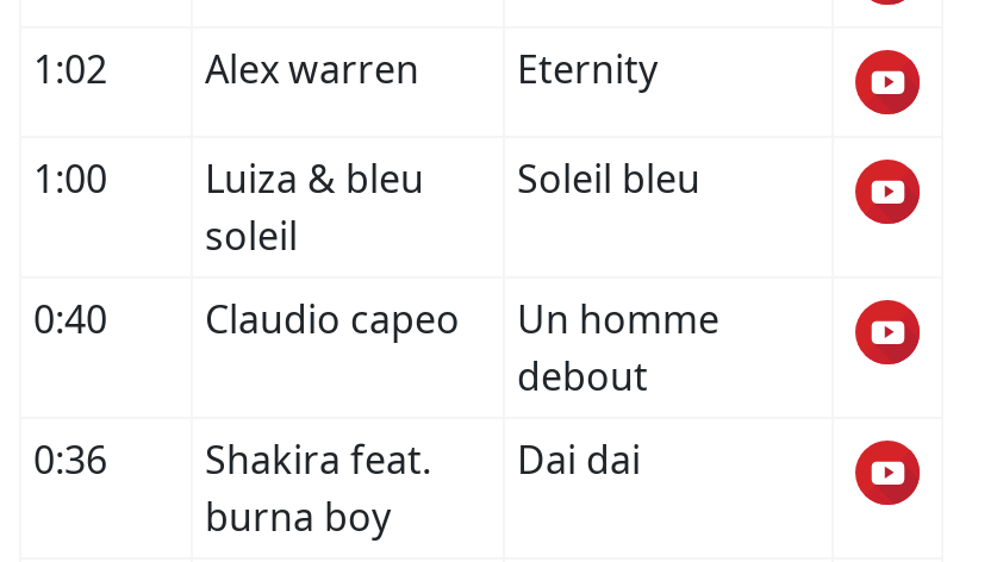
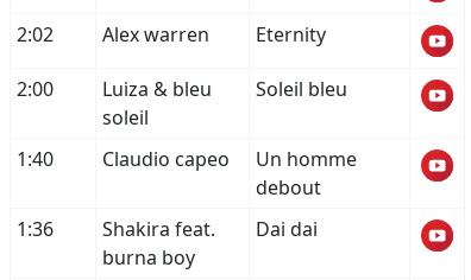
[33,43,658,95] 1:02 Alex warren Eternity -> [17,21,326,47] 2:02 Alex warren Eternity
[33,152,700,205] 1:00 Luiza & bleu Soleil bleu -> [17,76,347,102] 2:00 Luiza & bleu Soleil bleu
[33,293,719,345] 0:40 Claudio capeo Un homme -> [17,146,357,172] 1:40 Claudio capeo Un homme
[33,433,641,486] 0:36 Shakira feat. Dai dai -> [17,216,318,242] 1:36 Shakira feat. Dai dai

